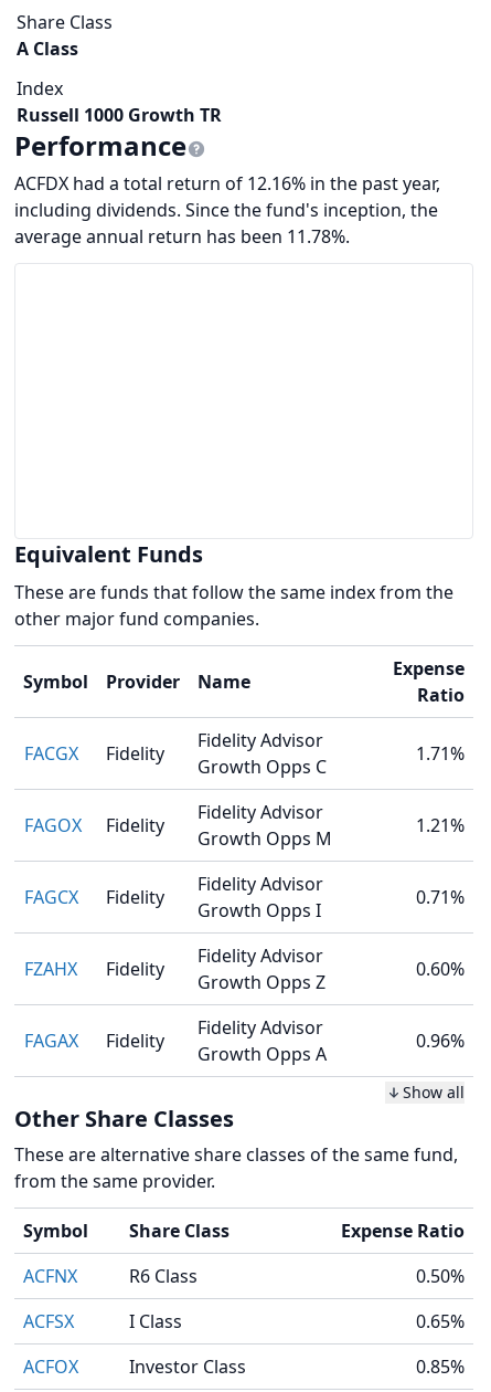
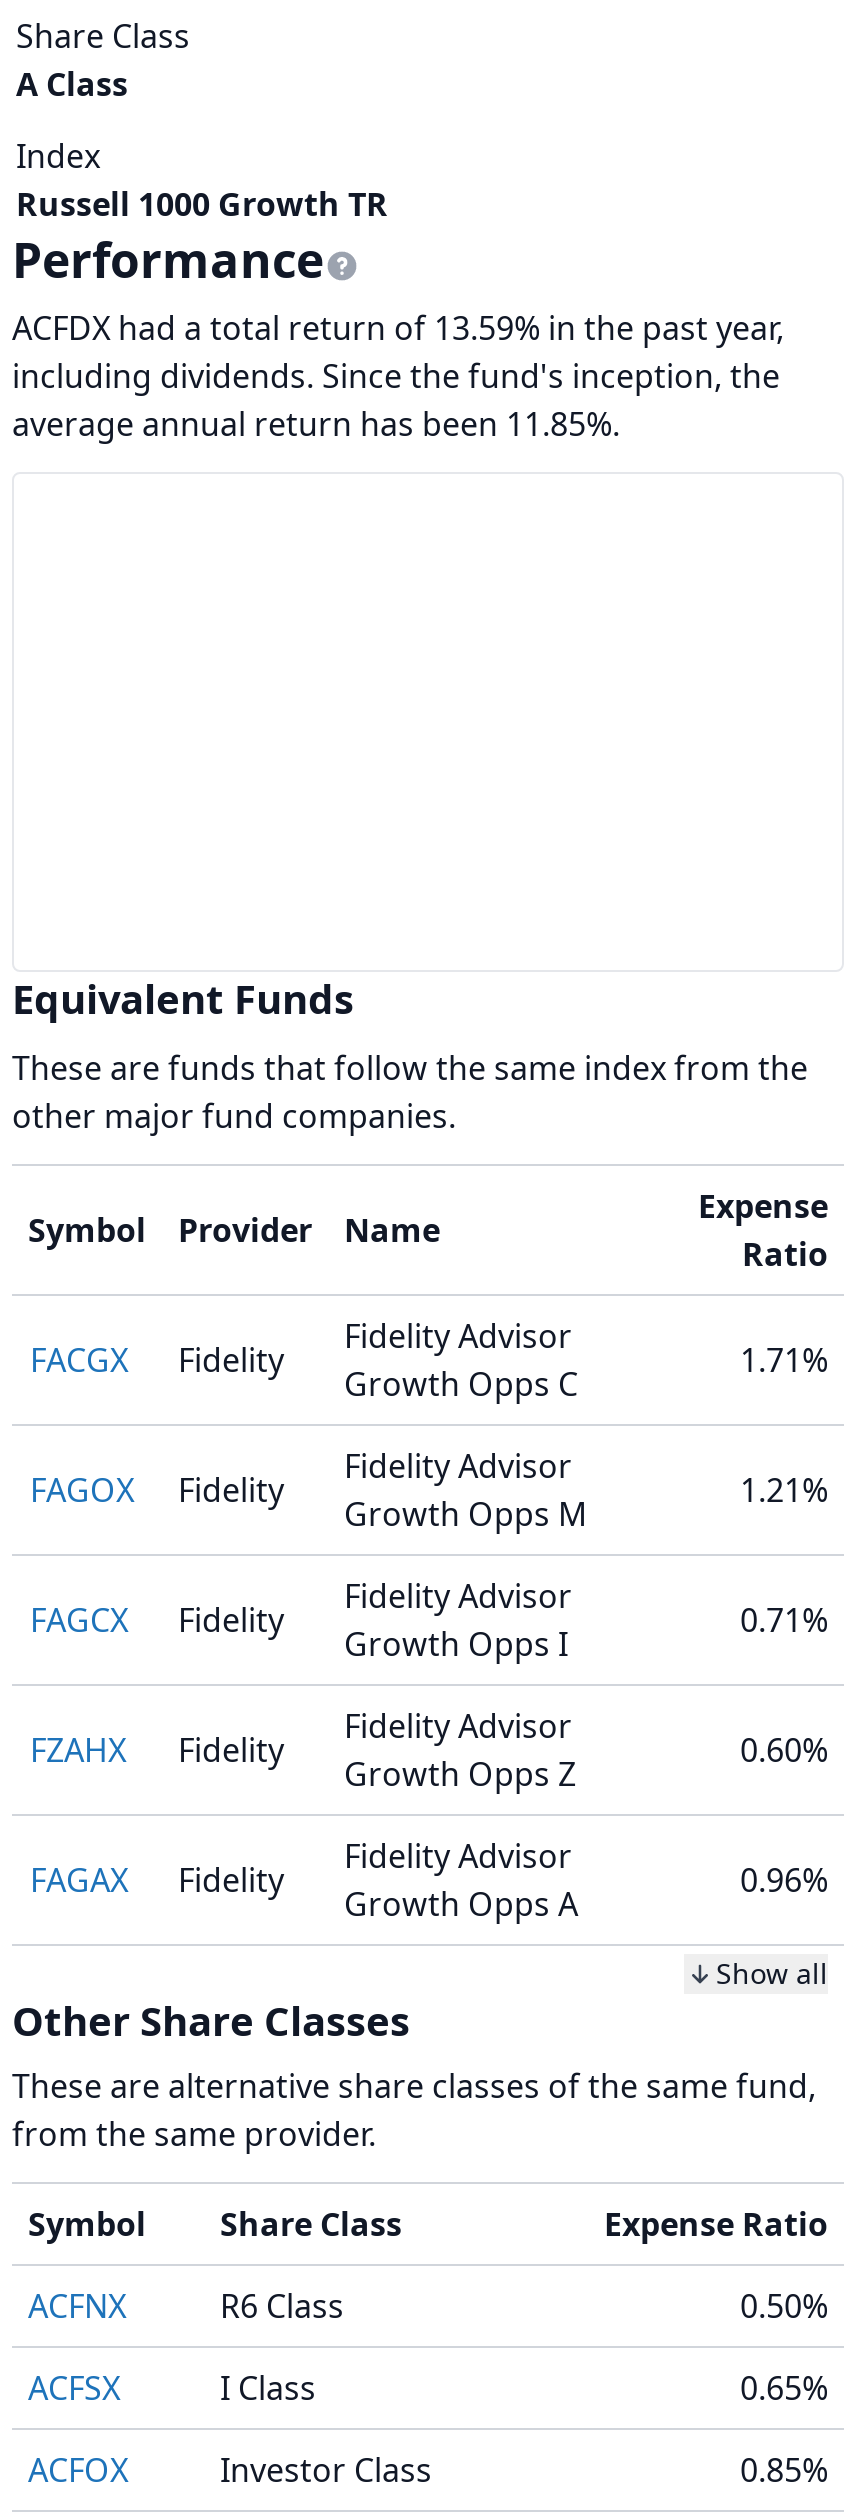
[14,171,440,196] ACFDX had a total return of 12.16% in the past year, -> [12,306,784,350] ACFDX had a total return of 13.59% in the past year,
[14,224,350,249] average annual return has been 11.78%. -> [12,402,620,446] average annual return has been 11.85%.

